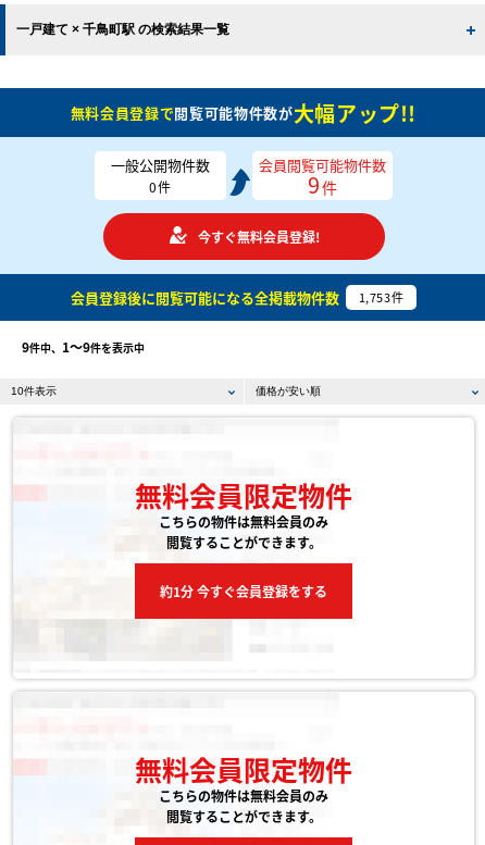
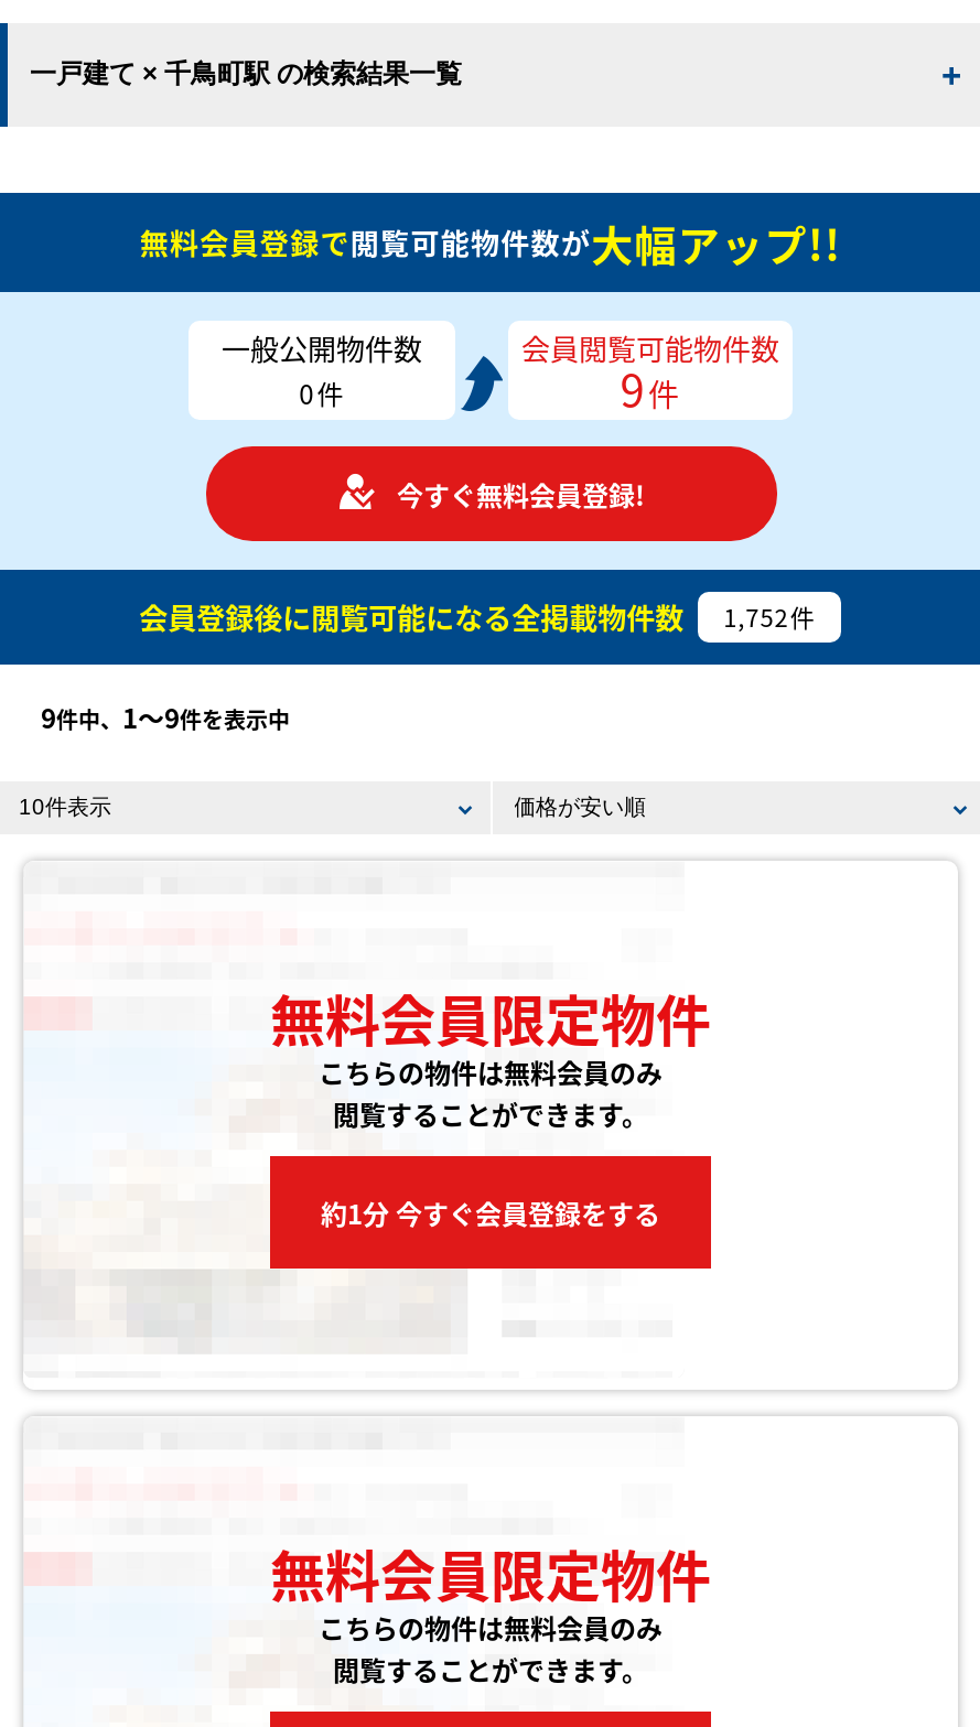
[70,287,404,307] 会員登録後に閲覧可能になる全掲載物件数 1,753件 -> [139,595,816,637] 会員登録後に閲覧可能になる全掲載物件数 1,752件

